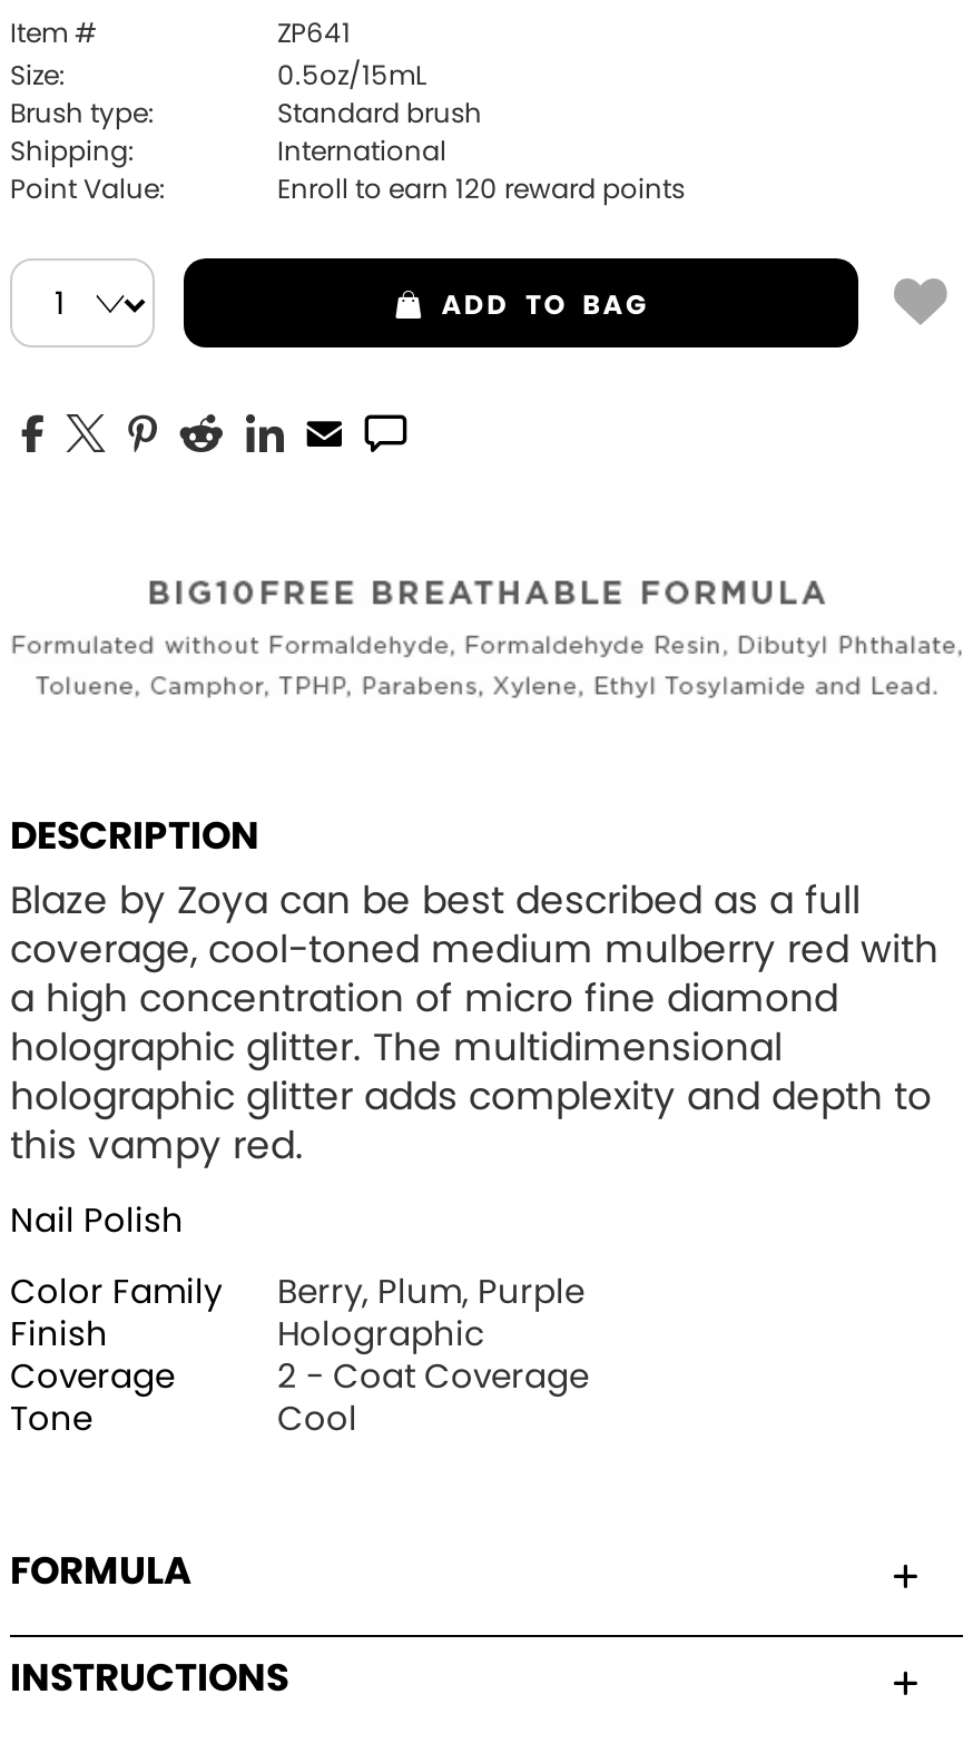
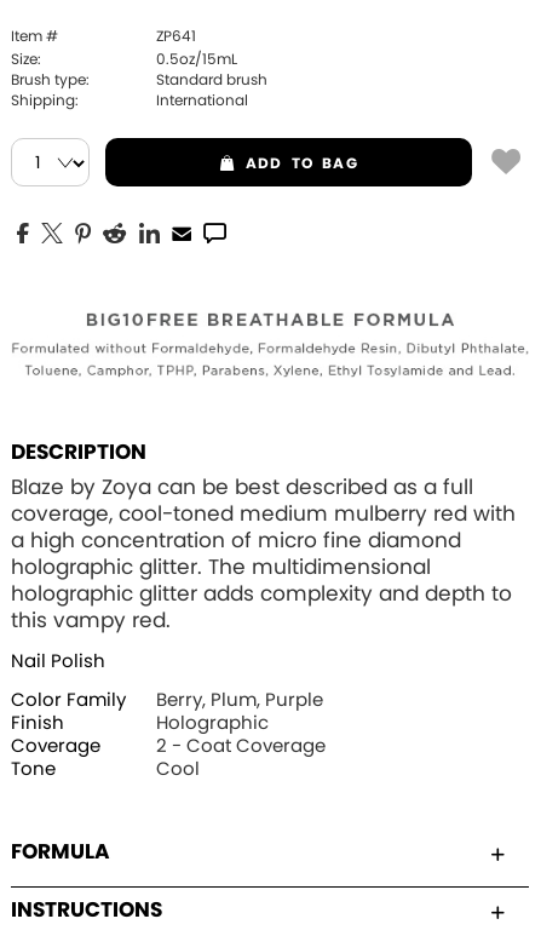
[10,176,685,203] Point Value: | Enroll to earn 120 reward points -> none

